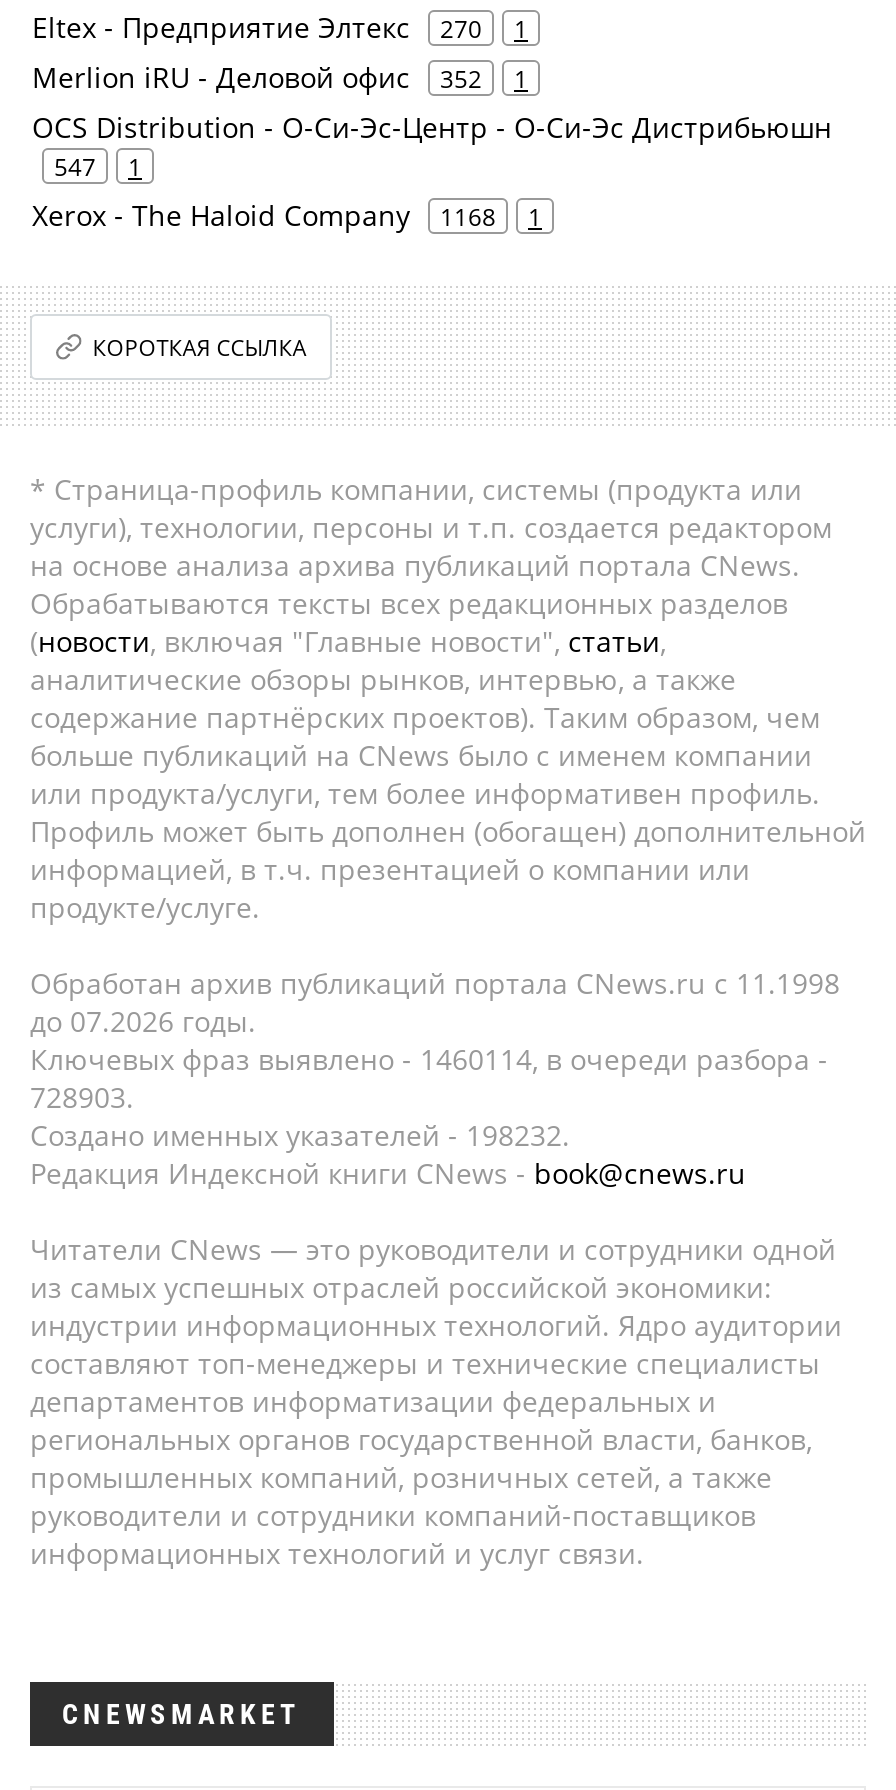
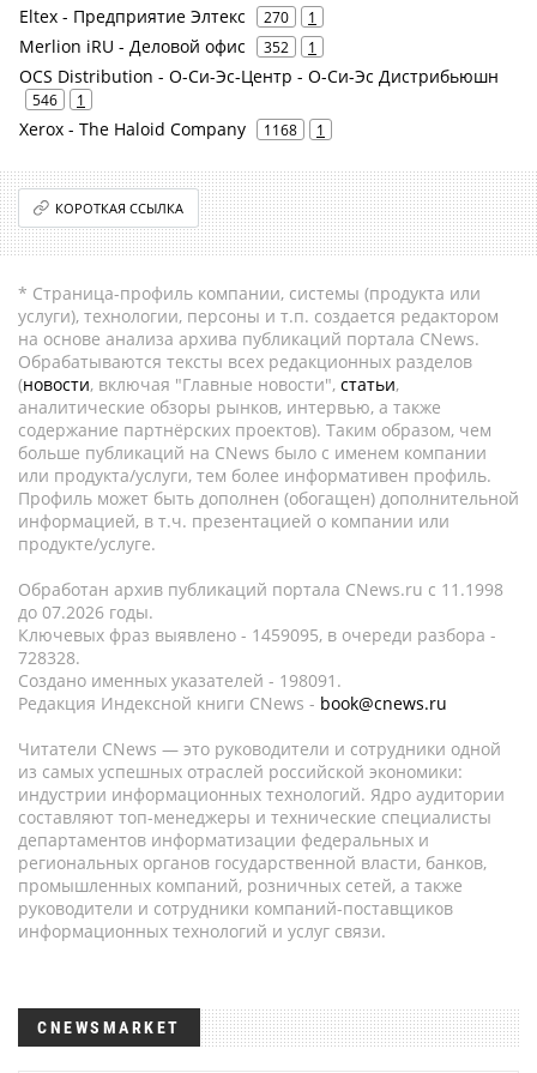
[54,151,142,183] 547 1 -> [32,90,85,109] 546 1
[30,1041,828,1079] Ключевых фраз выявлено - 1460114, в очереди разбора - -> [18,624,496,647] Ключевых фраз выявлено - 1459095, в очереди разбора -
[30,1079,134,1117] 728903. -> [18,647,80,669] 728328.
[30,1117,570,1155] Создано именных указателей - 198232. -> [18,669,342,692] Создано именных указателей - 198091.

